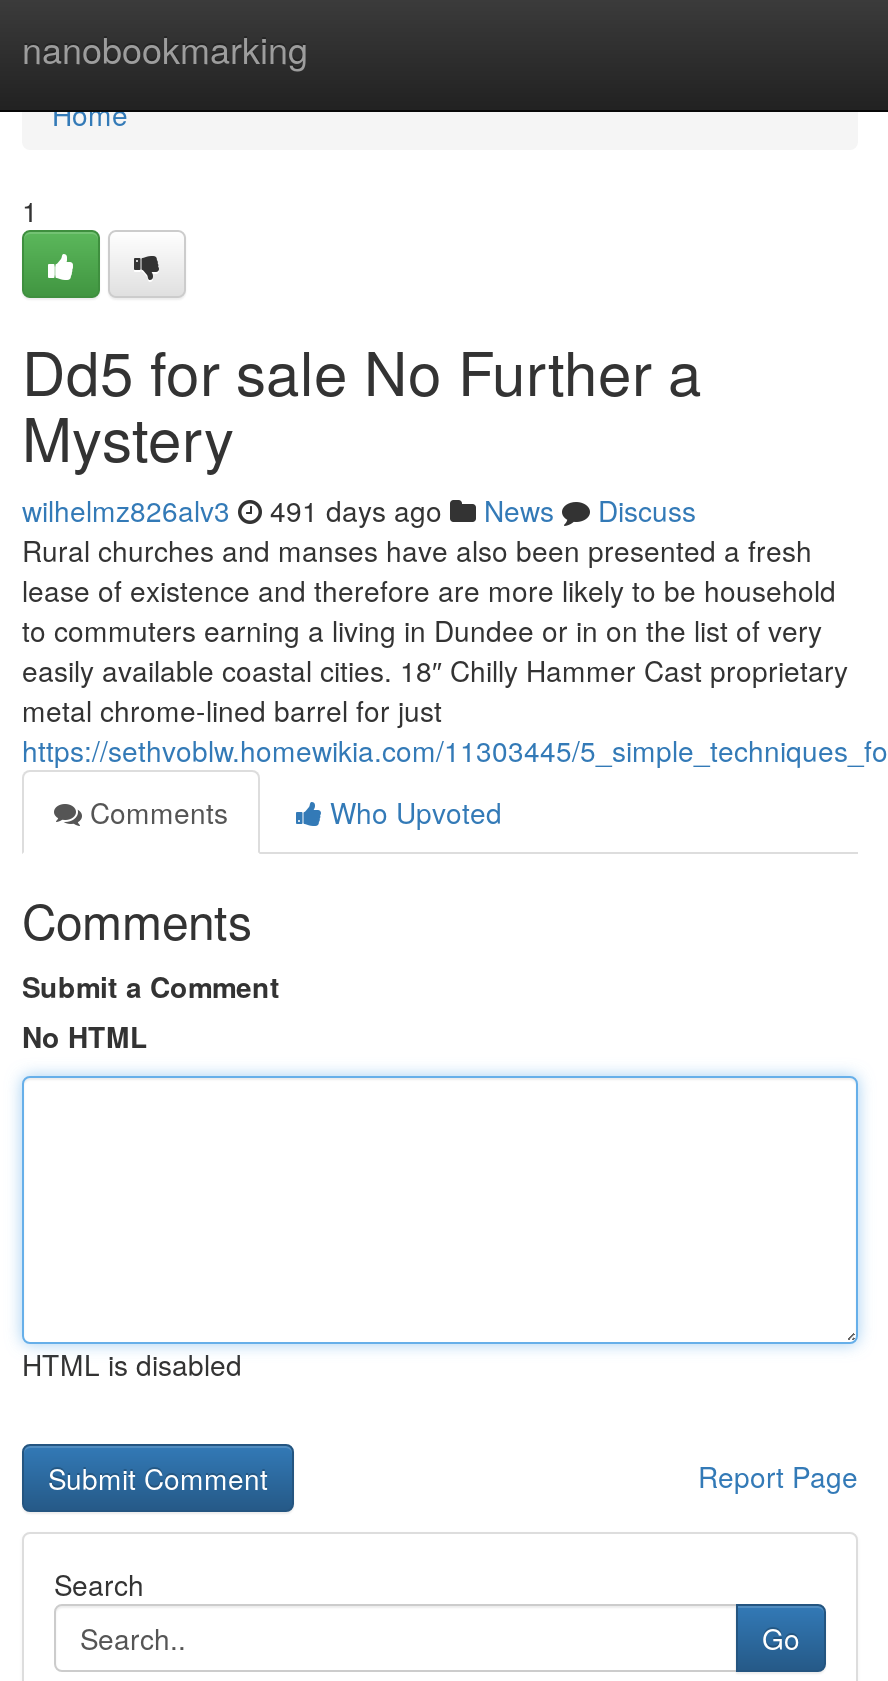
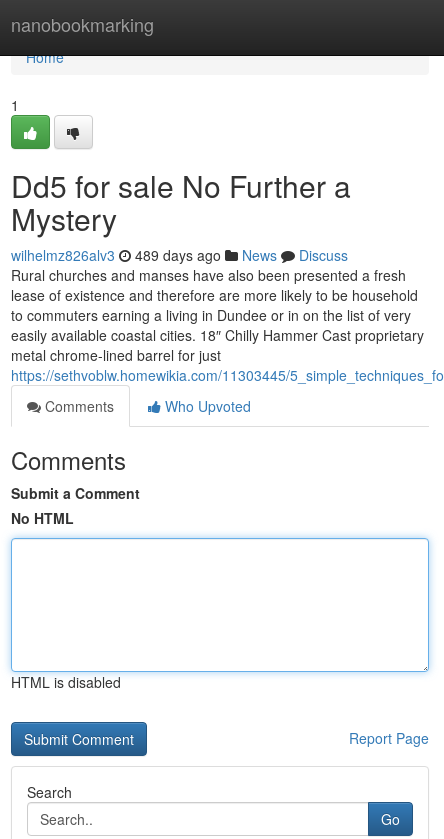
[22,490,696,530] wilhelmz826alv3 491 days ago News Discuss -> [11,245,348,265] wilhelmz826alv3 489 days ago News Discuss

